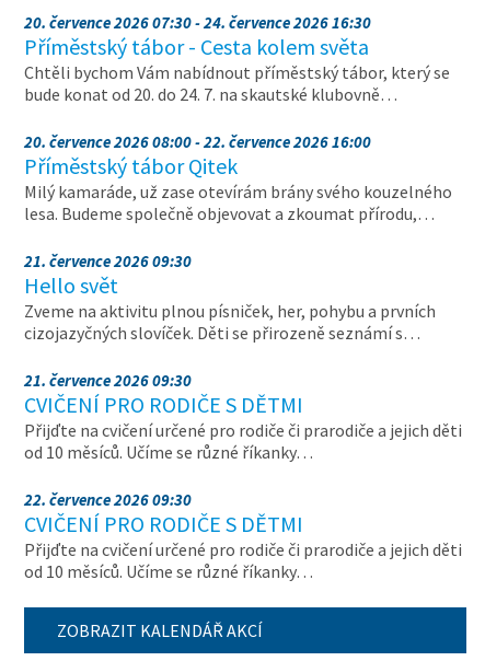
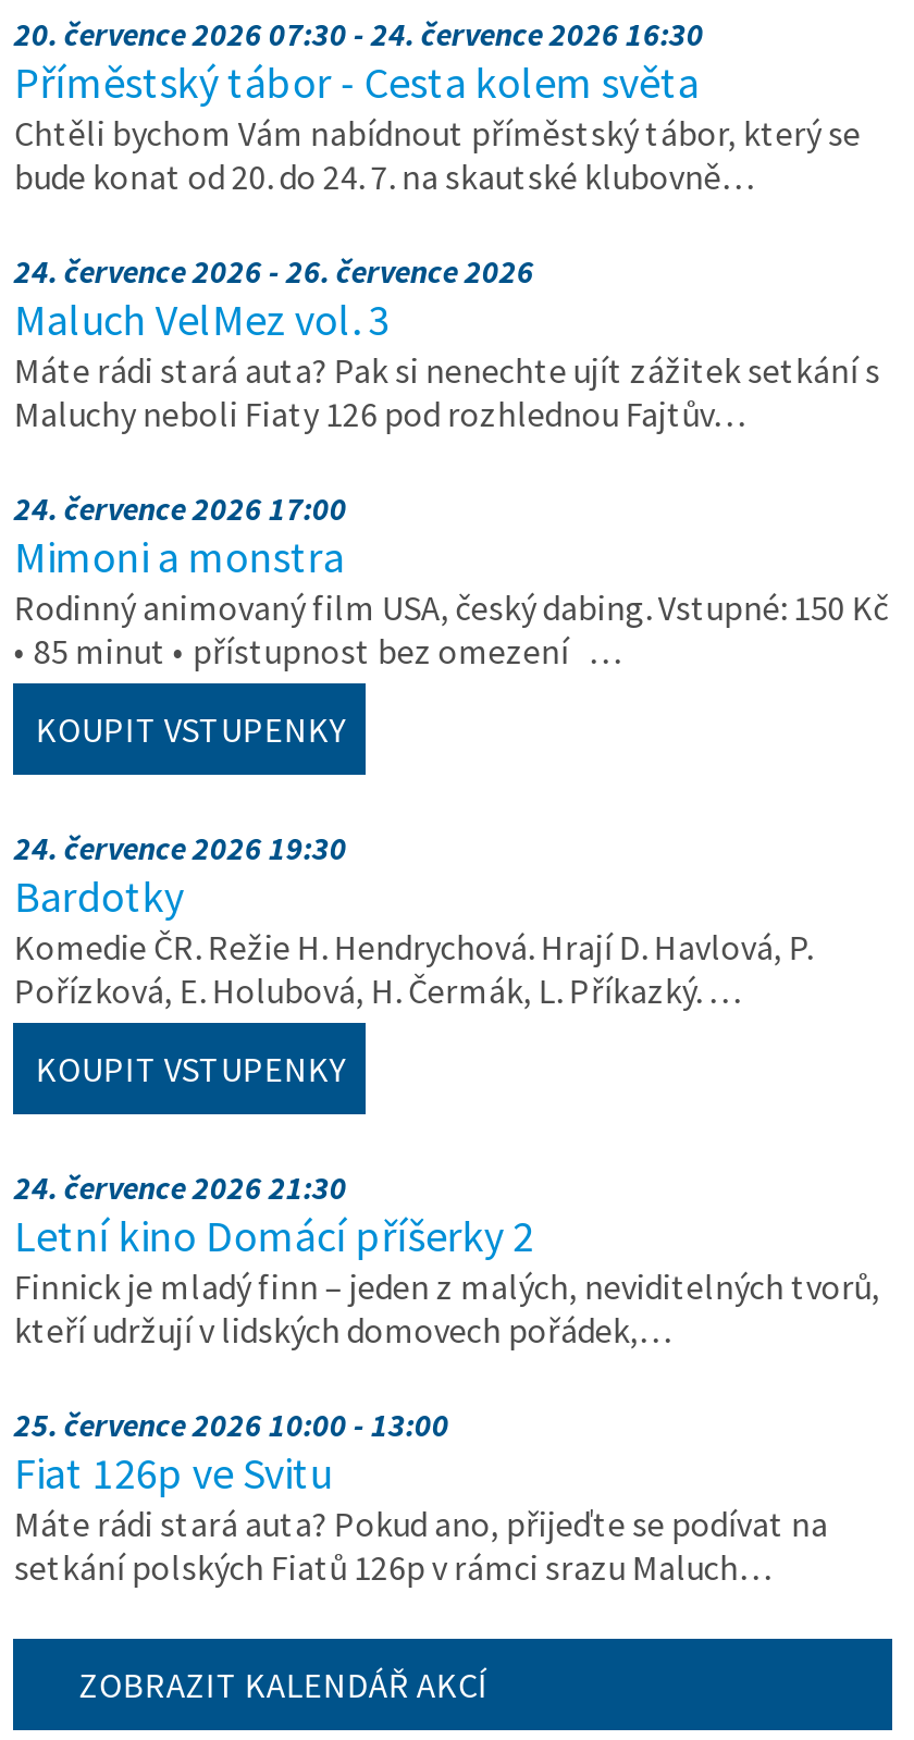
[25,131,462,582] 20. července 2026 08:00 - 22. července 2026 16:00 | Příměstský tábor Qitek | Milý kamaráde, už zase otevírám brány svého kouzelného | lesa. Budeme společně objevovat a zkoumat přírodu,… | 21. července 2026 09:30 | Hello svět | Zveme na aktivitu plnou písniček, her, pohybu a prvních | cizojazyčných slovíček. Děti se přirozeně seznámí s… | 21. července 2026 09:30 | CVIČENÍ PRO RODIČE S DĚTMI | Přijďte na cvičení určené pro rodiče či prarodiče a jejich děti | od 10 měsíců. Učíme se různé říkanky… | 22. července 2026 09:30 | CVIČENÍ PRO RODIČE S DĚTMI | Přijďte na cvičení určené pro rodiče či prarodiče a jejich děti | od 10 měsíců. Učíme se různé říkanky… -> [14,250,889,1589] 24. července 2026 - 26. července 2026 | Maluch VelMez vol. 3 | Máte rádi stará auta? Pak si nenechte ujít zážitek setkání s | Maluchy neboli Fiaty 126 pod rozhlednou Fajtův… | 24. července 2026 17:00 | Mimoni a monstra | Rodinný animovaný film USA, český dabing. Vstupné: 150 Kč | • 85 minut • přístupnost bez omezení … | KOUPIT VSTUPENKY | 24. července 2026 19:30 | Bardotky | Komedie ČR. Režie H. Hendrychová. Hrají D. Havlová, P. | Pořízková, E. Holubová, H. Čermák, L. Příkazký. … | KOUPIT VSTUPENKY | 24. července 2026 21:30 | Letní kino Domácí příšerky 2 | Finnick je mladý finn – jeden z malých, neviditelných tvorů, | kteří udržují v lidských domovech pořádek,… | 25. července 2026 10:00 - 13:00 | Fiat 126p ve Svitu | Máte rádi stará auta? Pokud ano, přijeďte se podívat na | setkání polských Fiatů 126p v rámci srazu Maluch…

